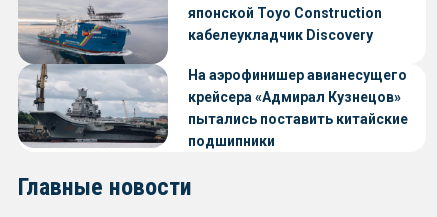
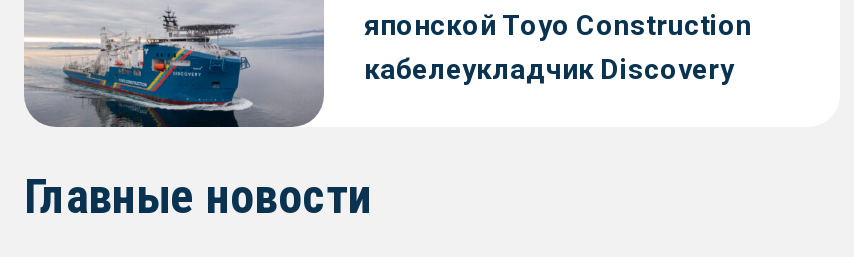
[17,63,408,149] [image] | На аэрофинишер авианесущего | крейсера «Адмирал Кузнецов» | пытались поставить китайские | подшипники -> none

